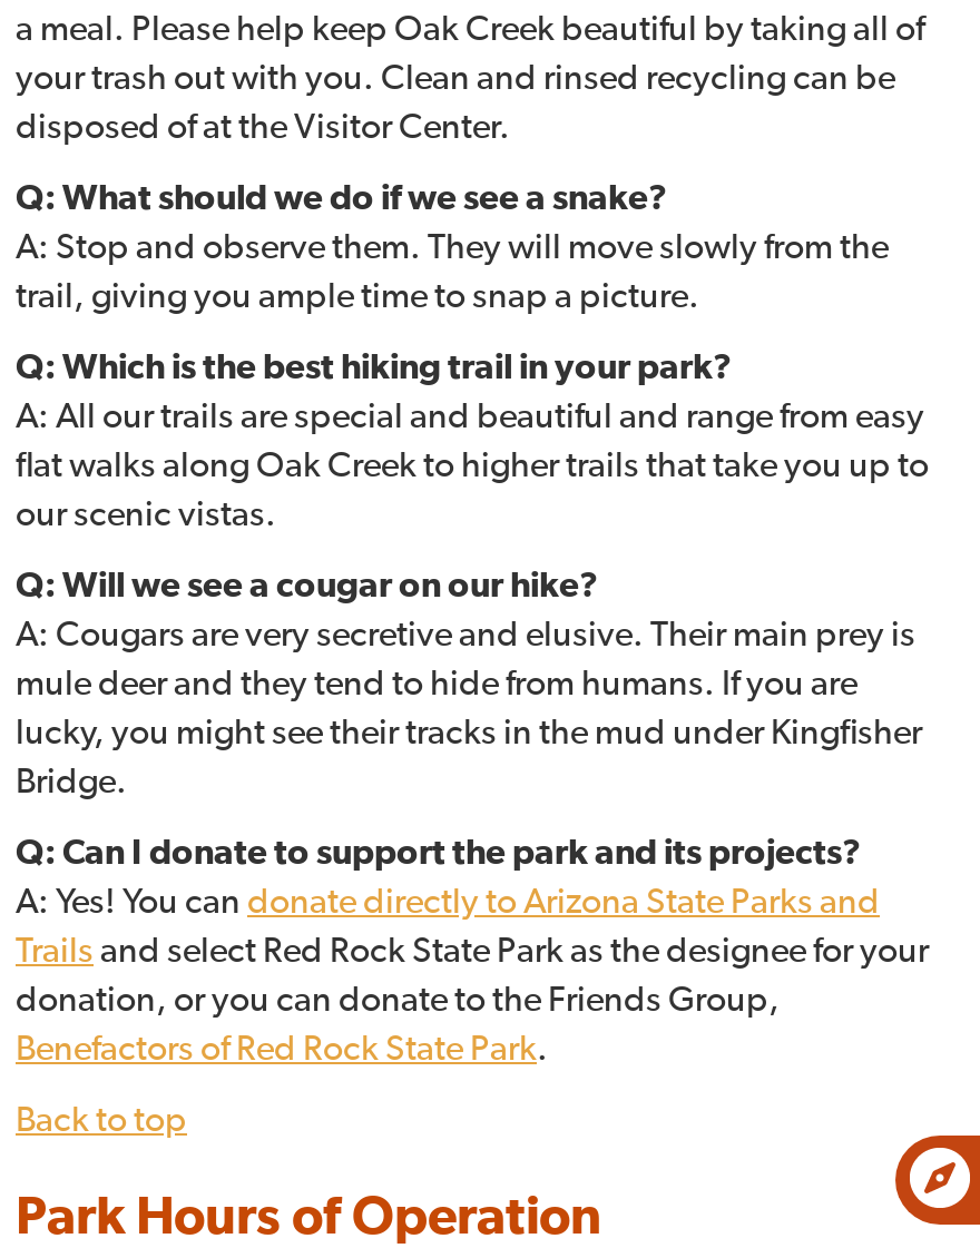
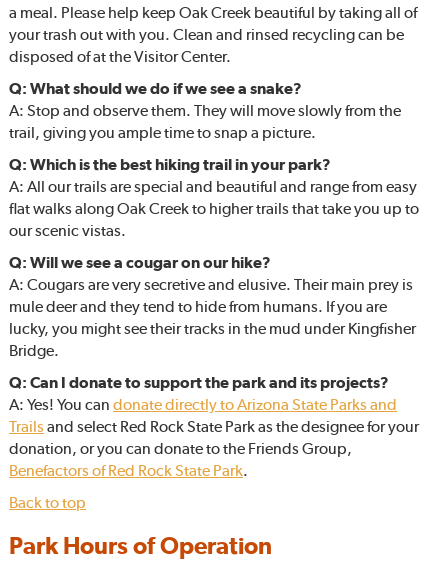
[893,1133,973,1227] [image] -> none

